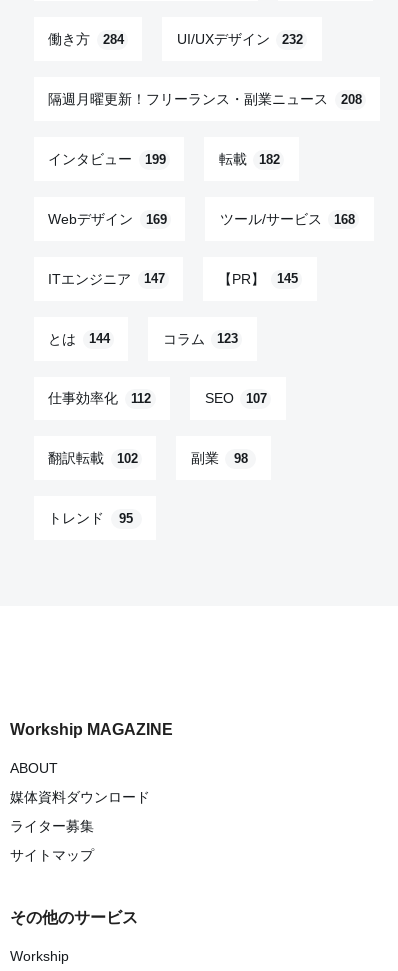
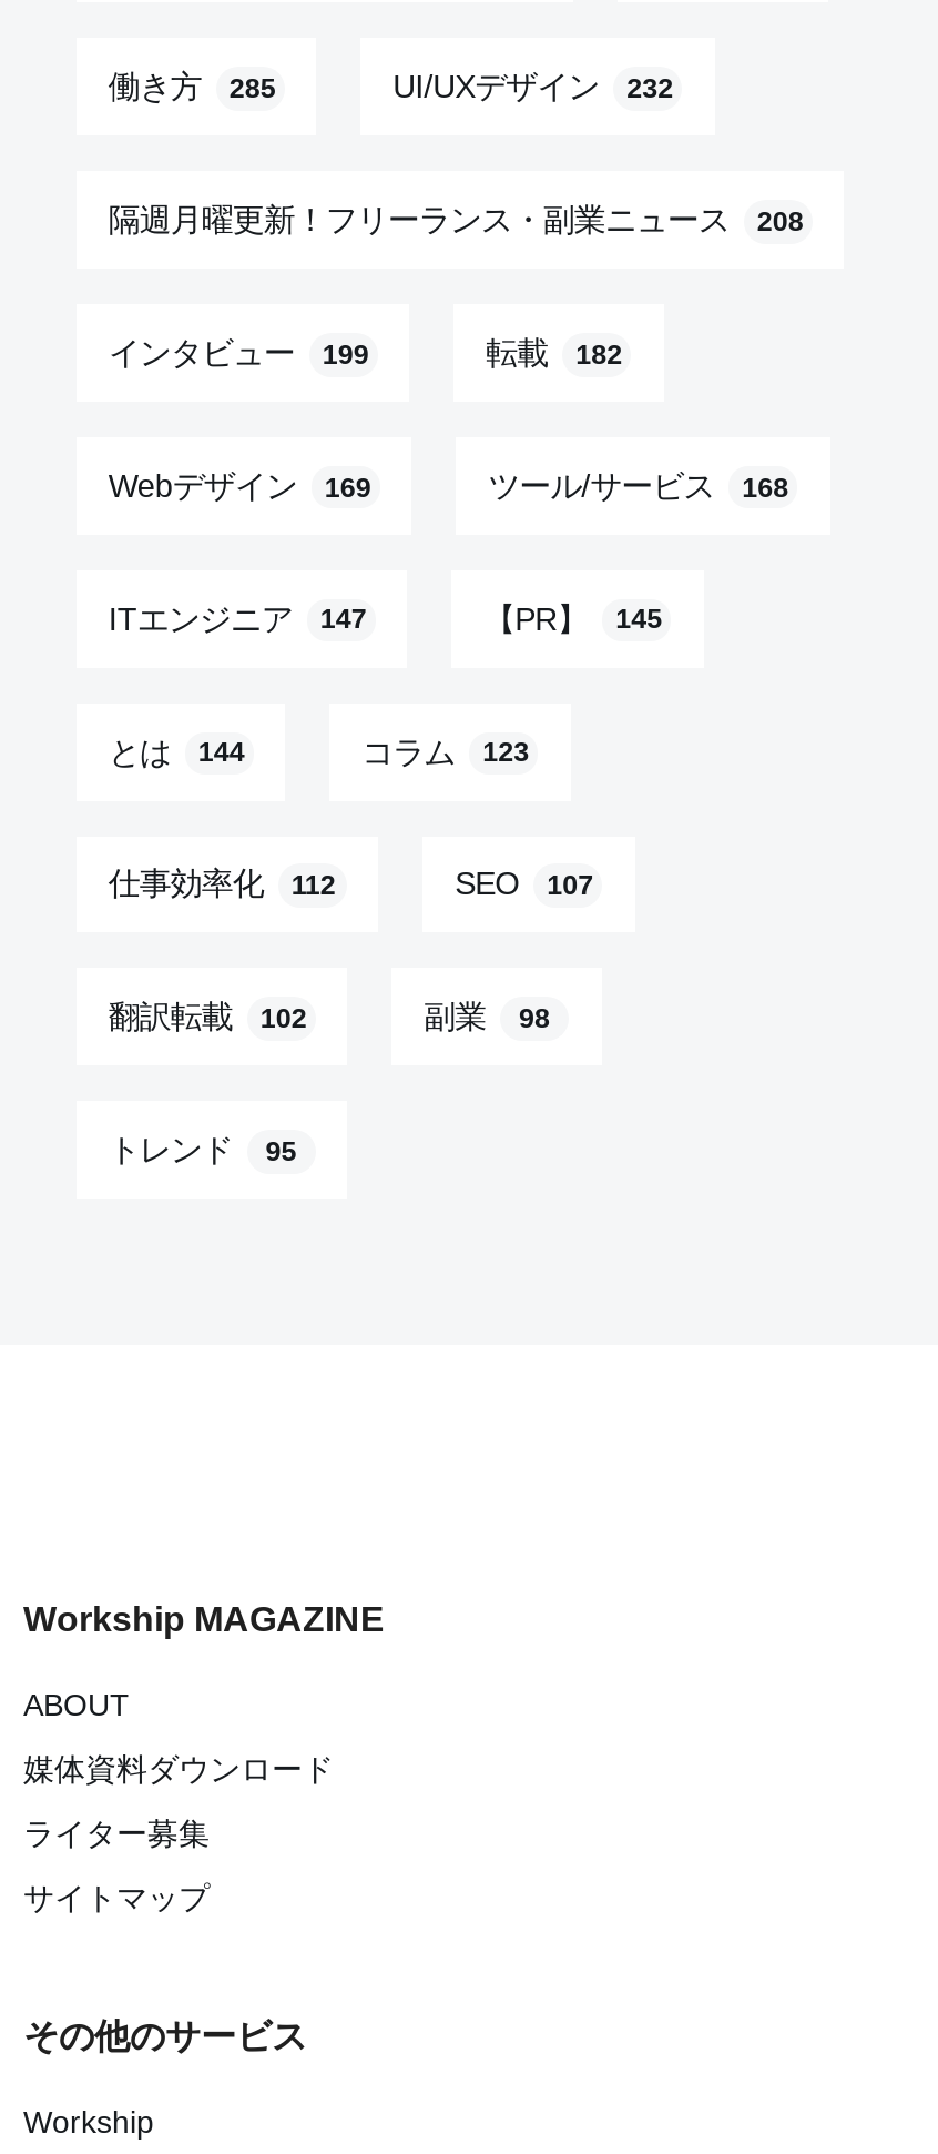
[48,31,124,47] 働き方 284 -> [108,69,276,104] 働き方 285

